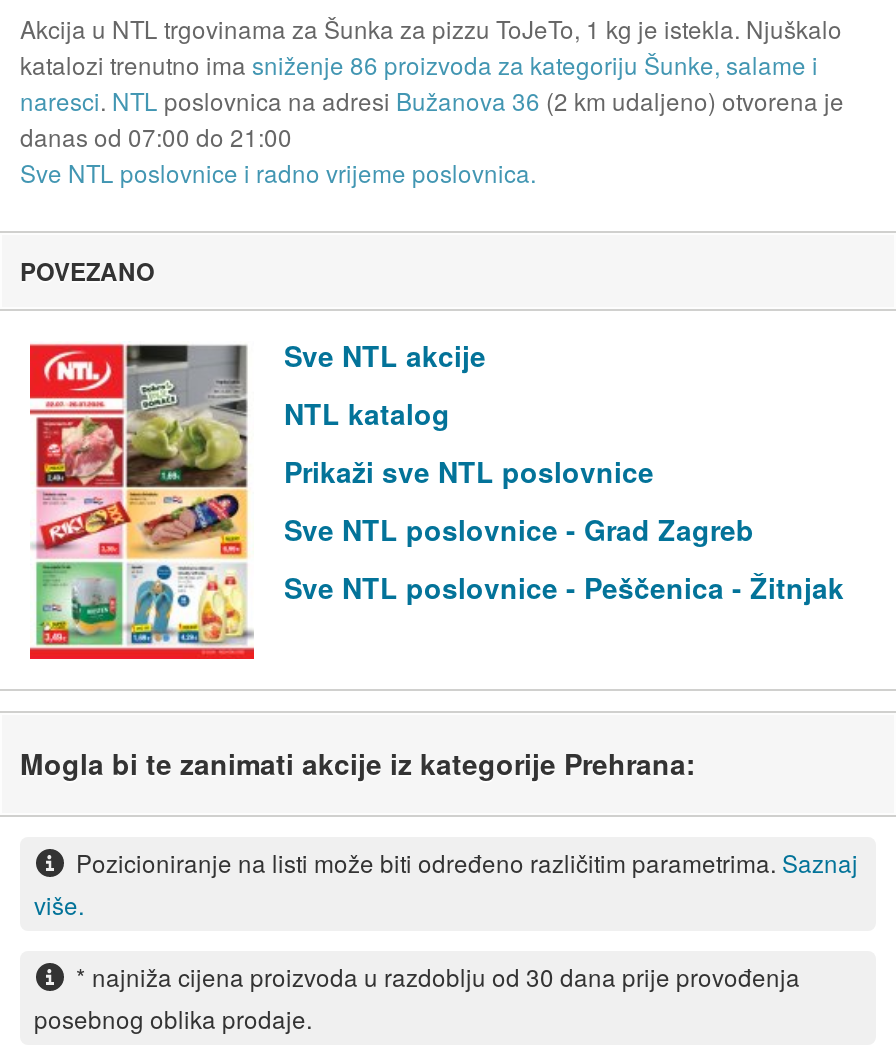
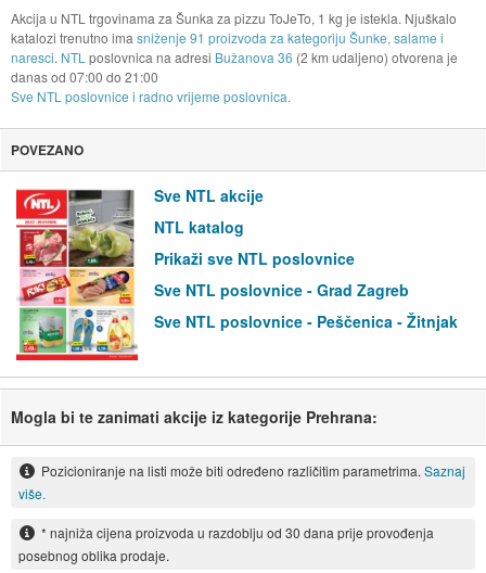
[20,48,818,82] katalozi trenutno ima sniženje 86 proizvoda za kategoriju Šunke, salame i -> [11,29,444,47] katalozi trenutno ima sniženje 91 proizvoda za kategoriju Šunke, salame i

